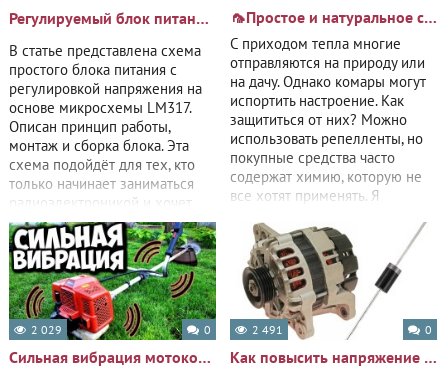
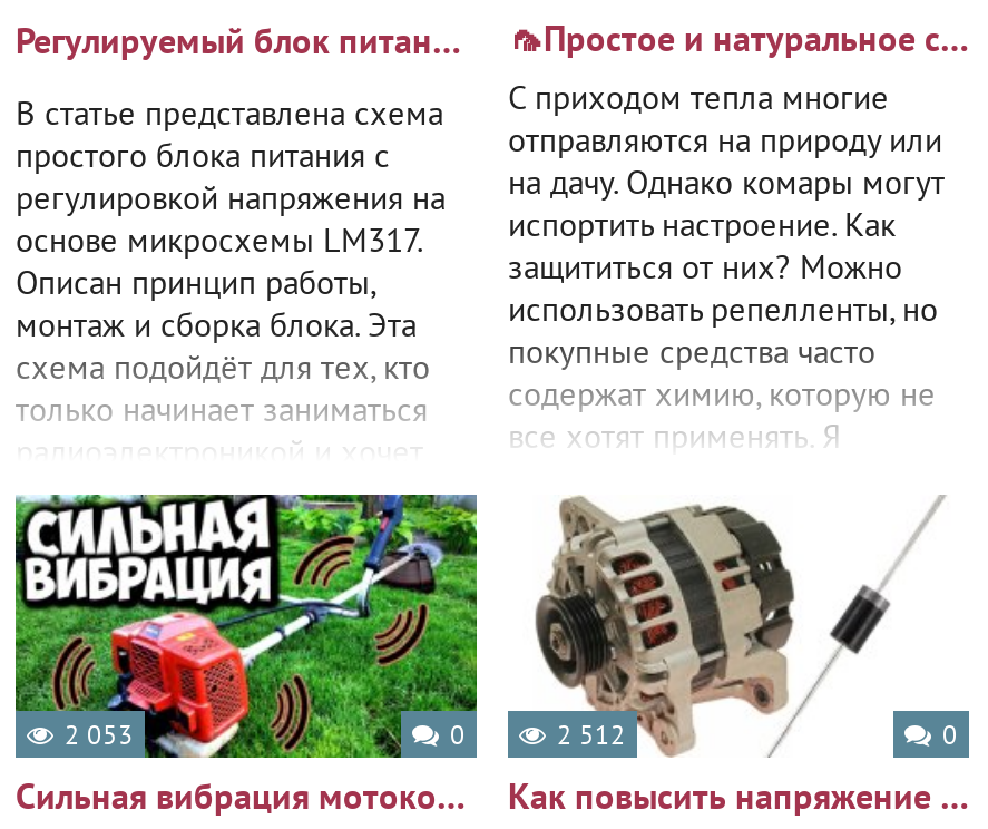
[31,322,62,337] 2 029 -> [65,717,134,751] 2 053
[252,322,283,337] 2 491 -> [557,717,626,751] 2 512

